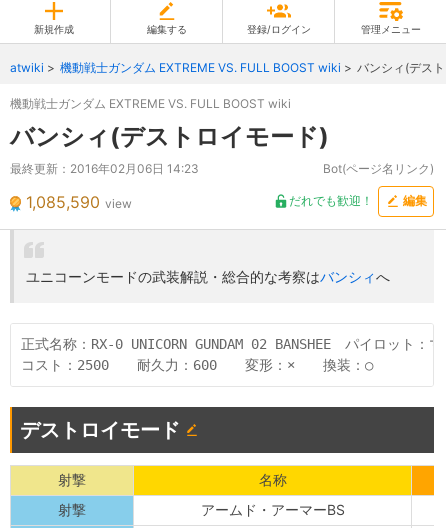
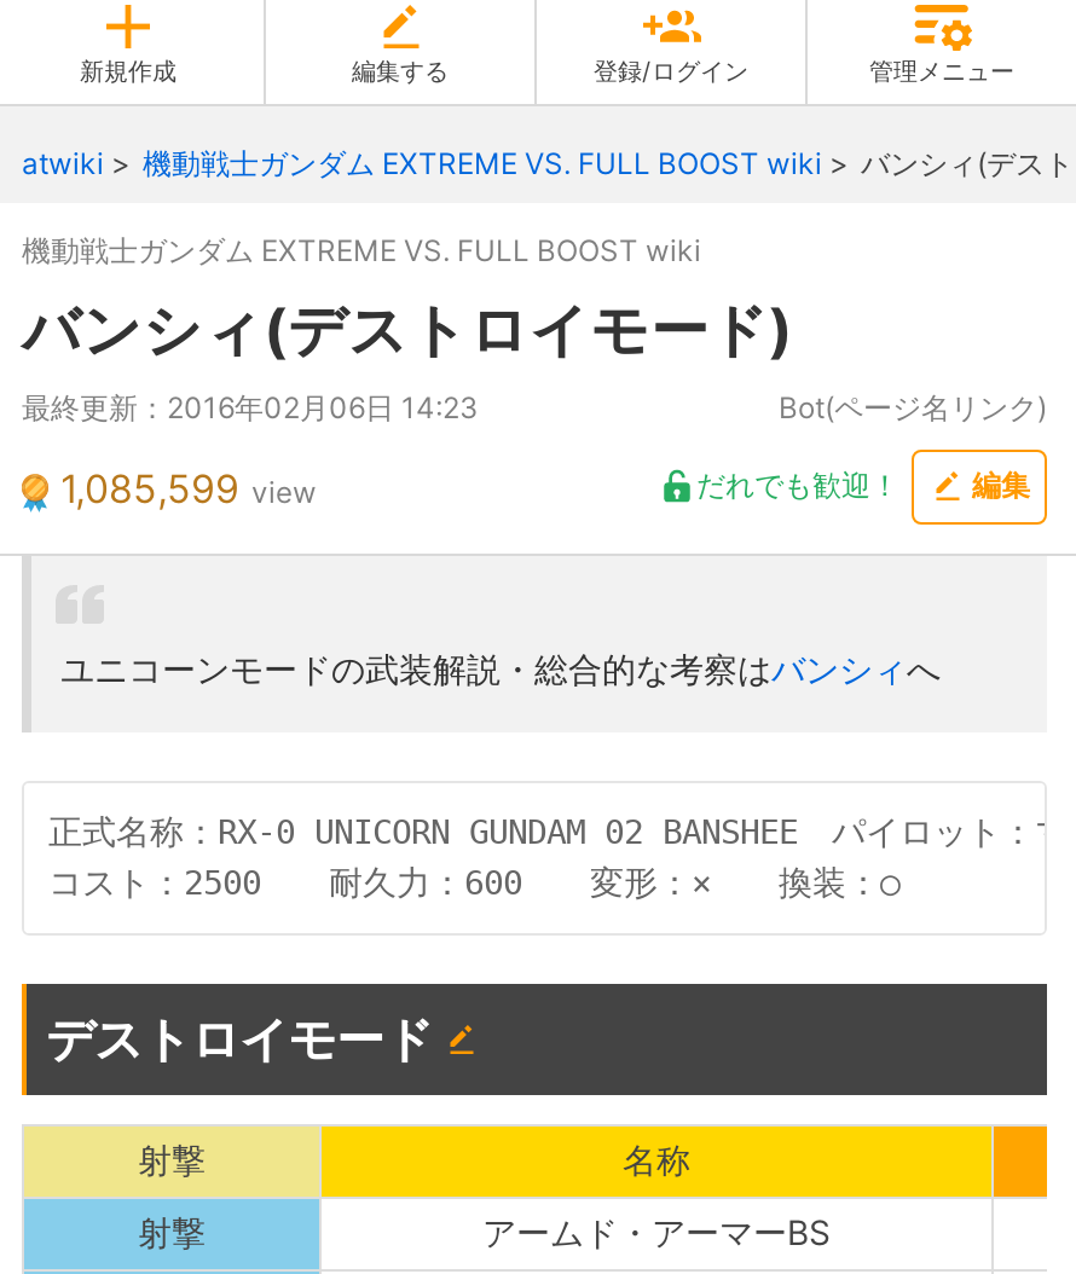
[26,191,132,211] 1,085,590 view -> [60,463,317,511] 1,085,599 view

